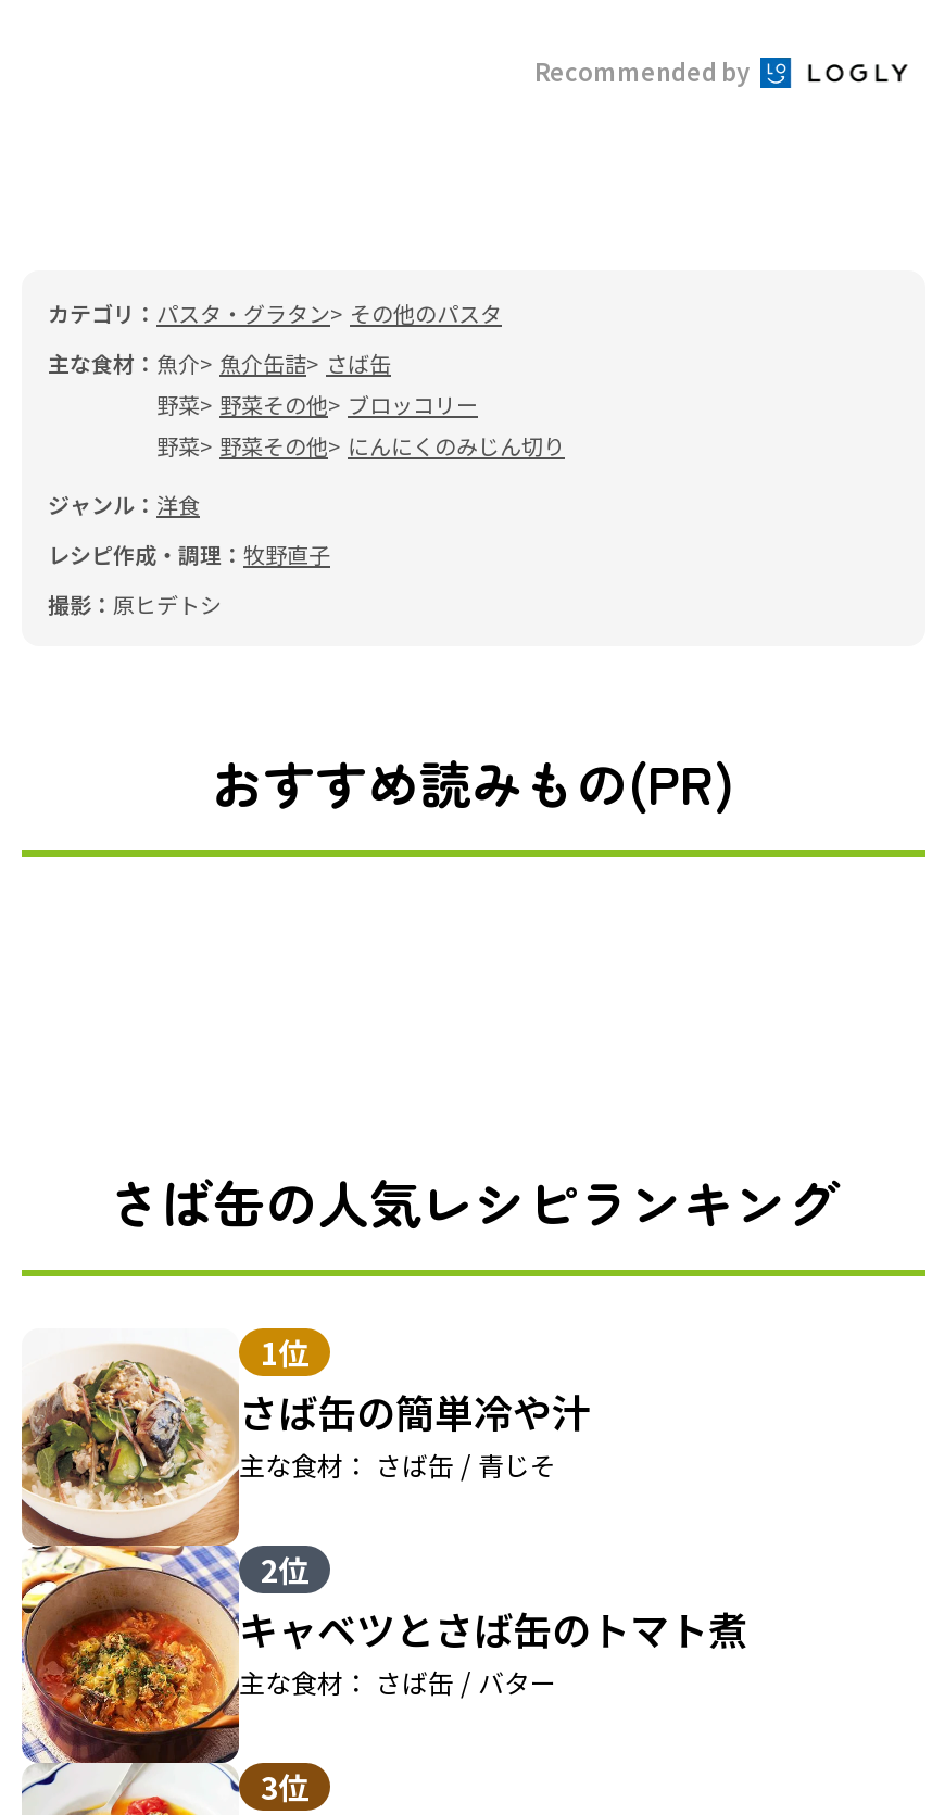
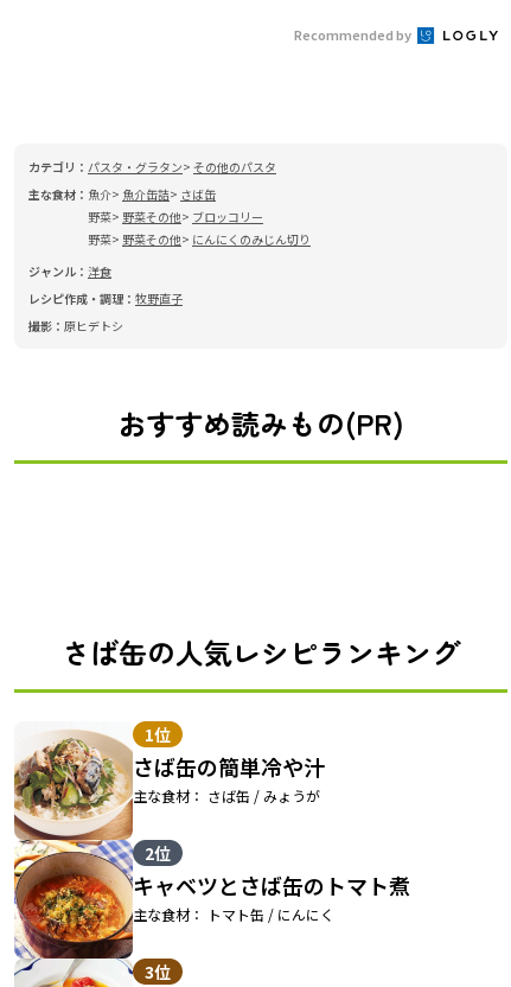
[239,1446,556,1483] 主な食材： さば缶 / 青じそ -> [133,786,320,806] 主な食材： さば缶 / みょうが
[239,1663,556,1700] 主な食材： さば缶 / バター -> [133,904,334,924] 主な食材： トマト缶 / にんにく

